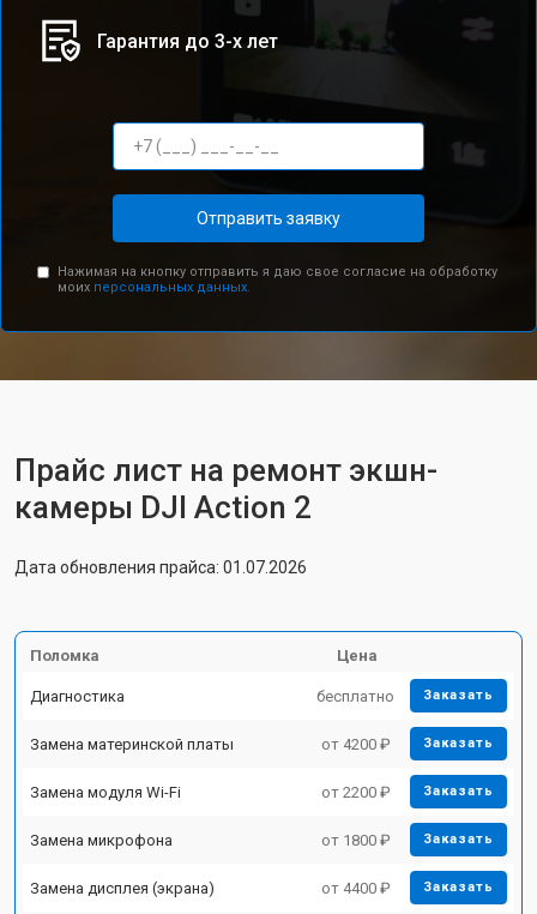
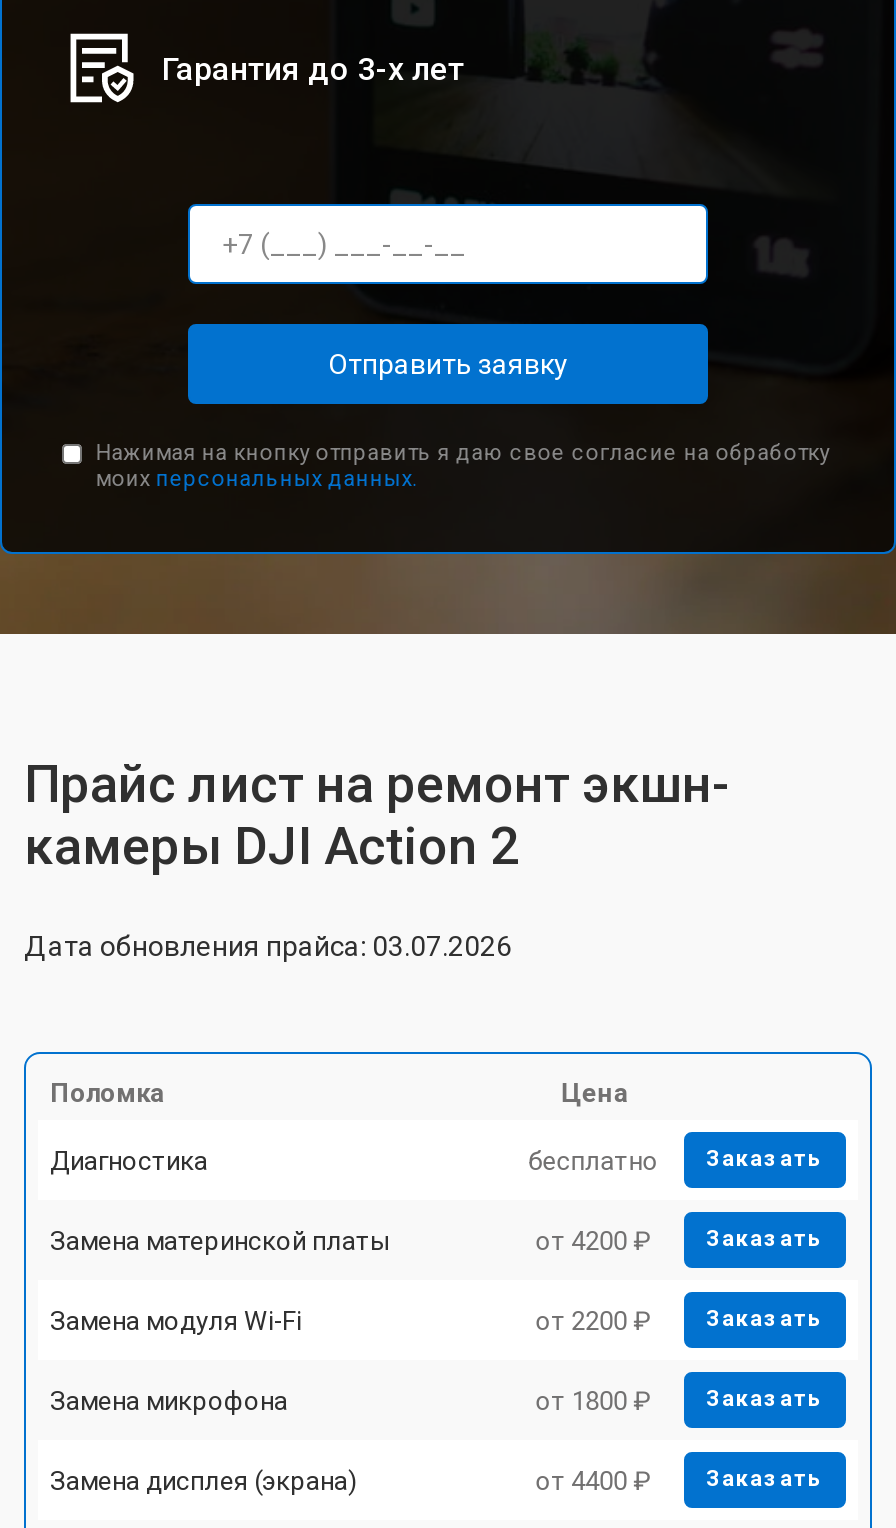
[14,558,307,577] Дата обновления прайса: 01.07.2026 -> [24,930,512,962] Дата обновления прайса: 03.07.2026

